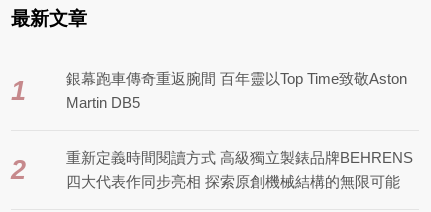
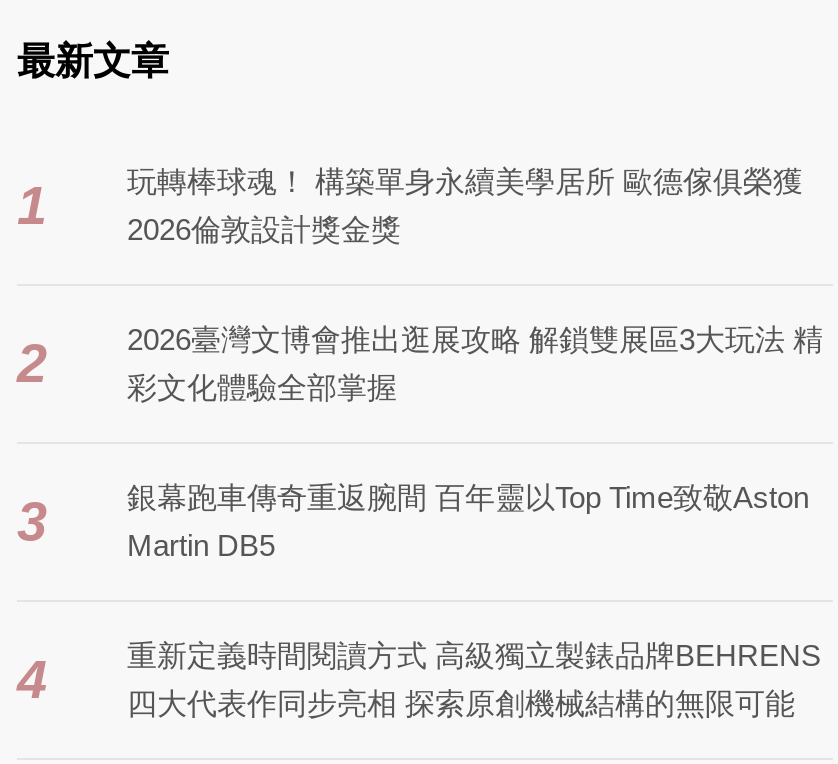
none -> [17,165,823,552] 玩轉棒球魂！ 構築單身永續美學居所 歐德傢俱榮獲 | 2026倫敦設計獎金獎 | 2 | 2026臺灣文博會推出逛展攻略 解鎖雙展區3大玩法 精 | 彩文化體驗全部掌握 | 3
[11,155,26,185] 2 -> [17,650,47,710] 4

